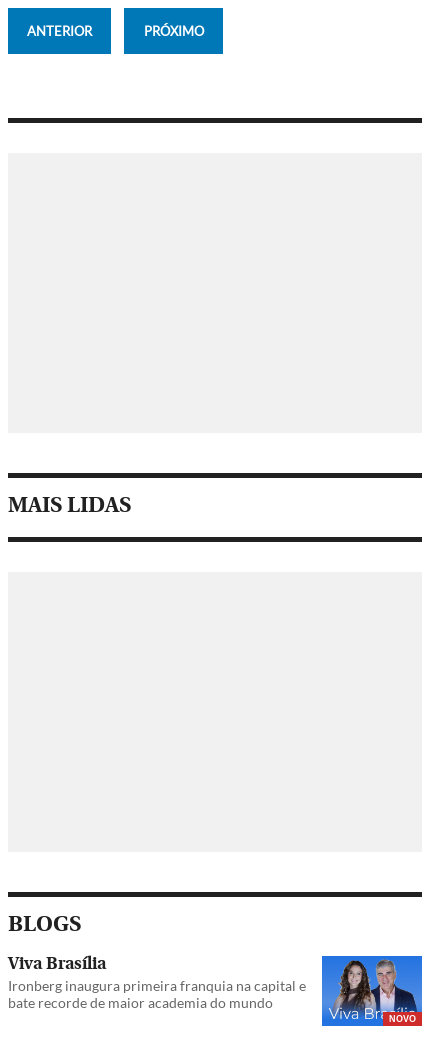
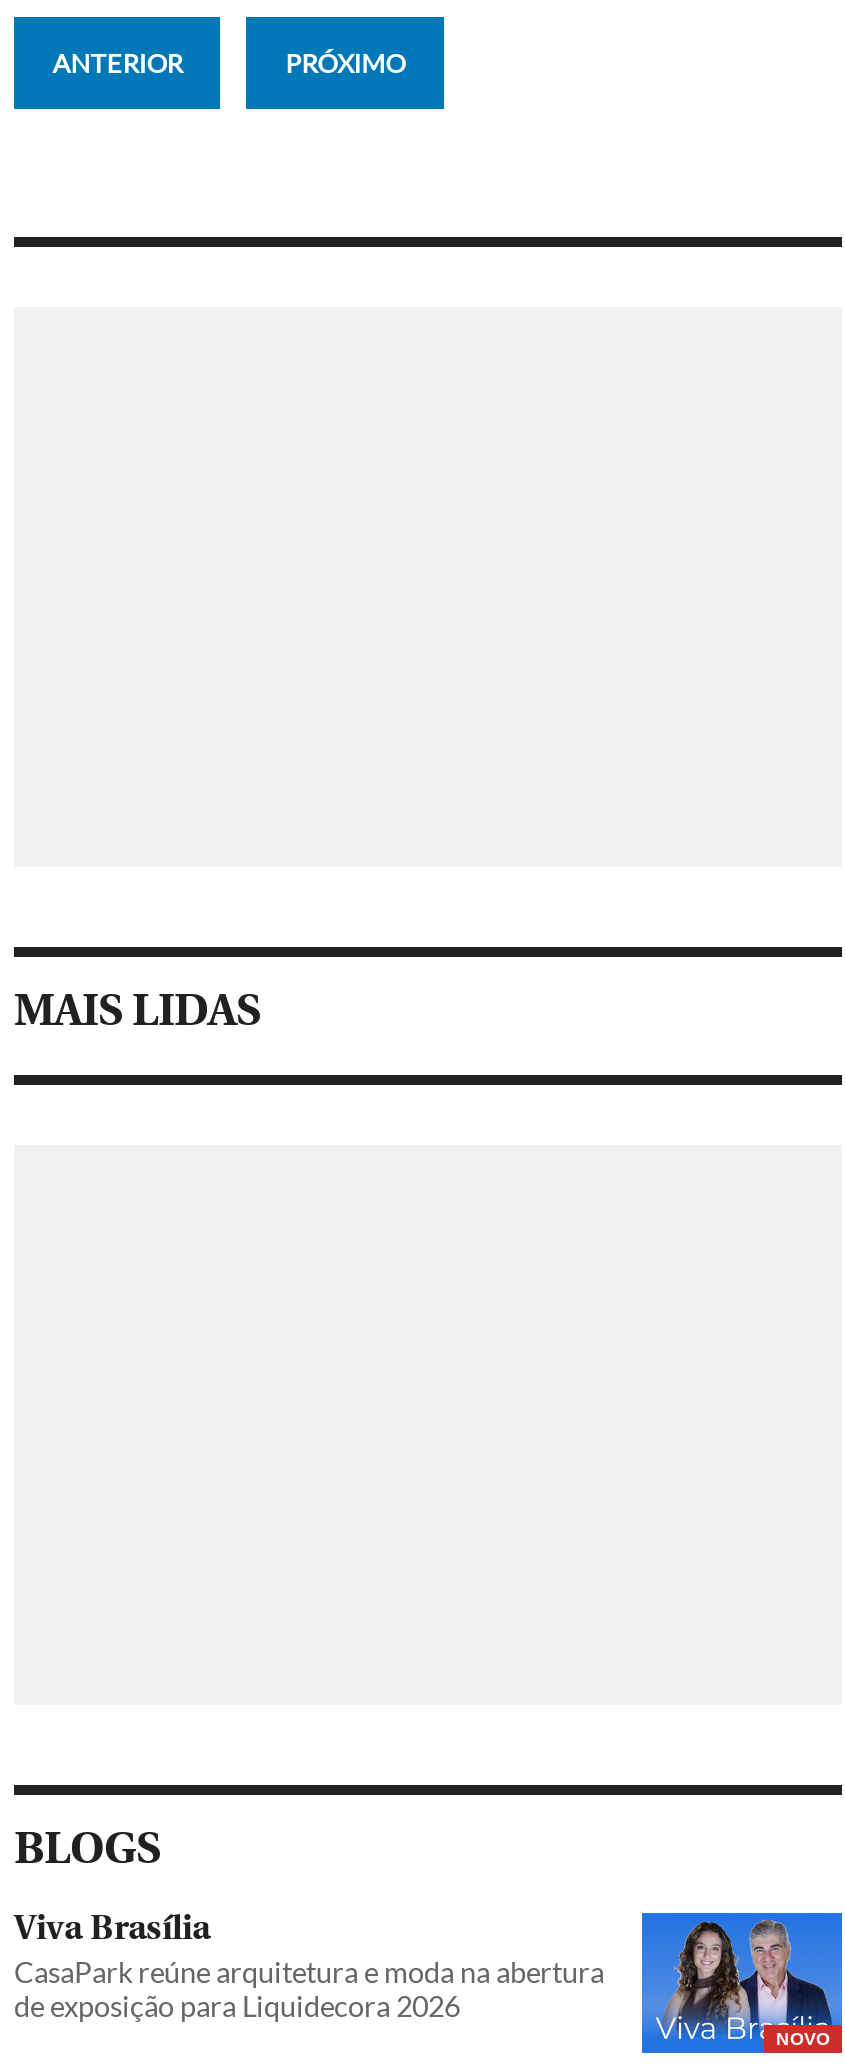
[8,977,306,1011] Ironberg inaugura primeira franquia na capital e | bate recorde de maior academia do mundo -> [14,1956,604,2024] CasaPark reúne arquitetura e moda na abertura | de exposição para Liquidecora 2026

